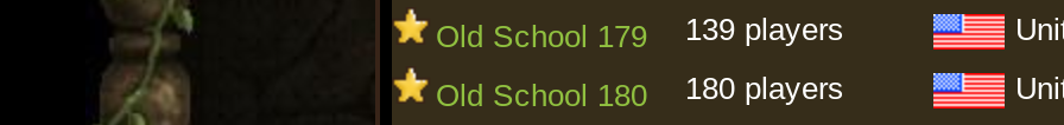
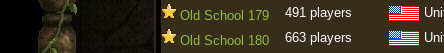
[436,12,844,54] Old School 179 139 players -> [179,5,351,23] Old School 179 491 players
[436,71,844,113] Old School 180 180 players -> [179,30,351,48] Old School 180 663 players

